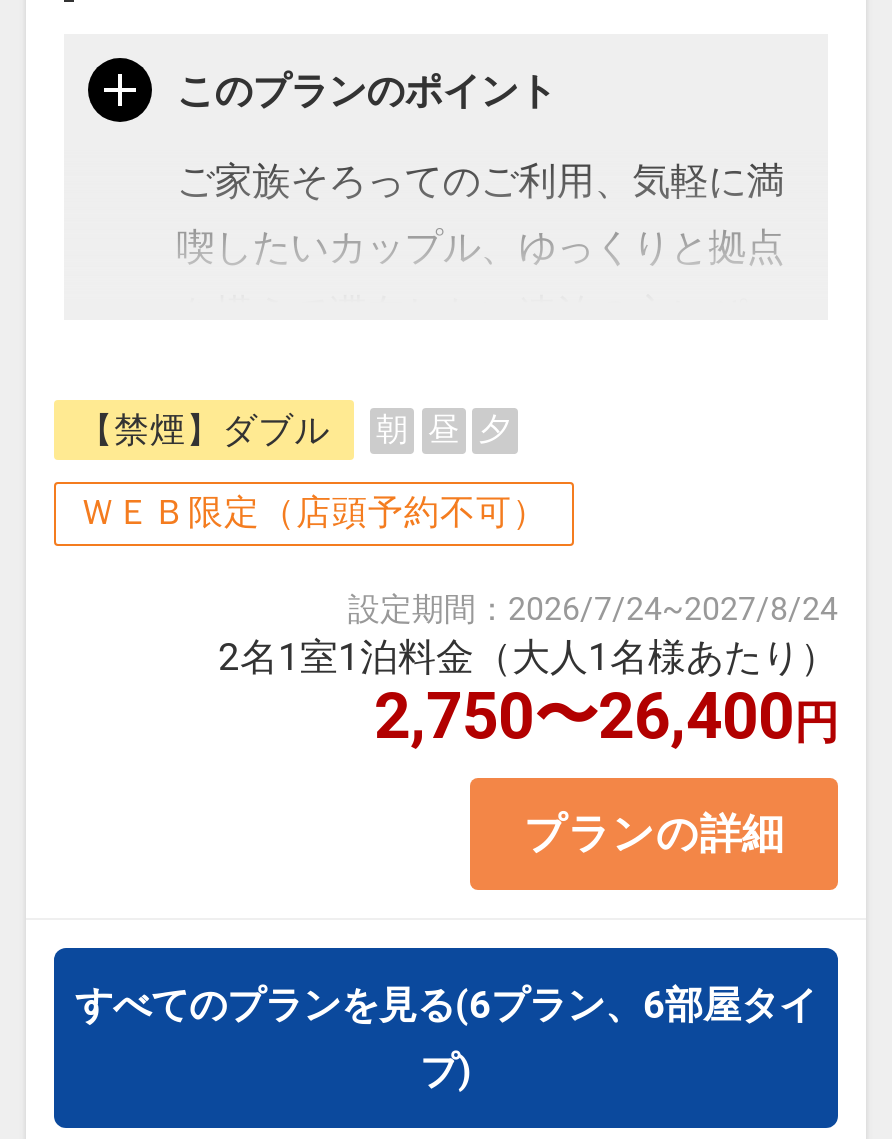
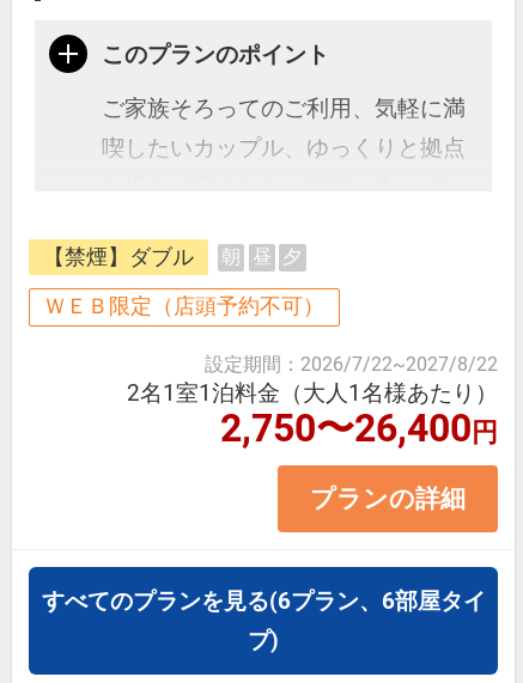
[348,590,838,628] 設定期間：2026/7/24~2027/8/24 -> [205,353,498,375] 設定期間：2026/7/22~2027/8/22

